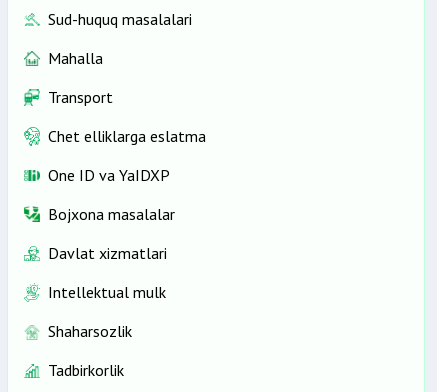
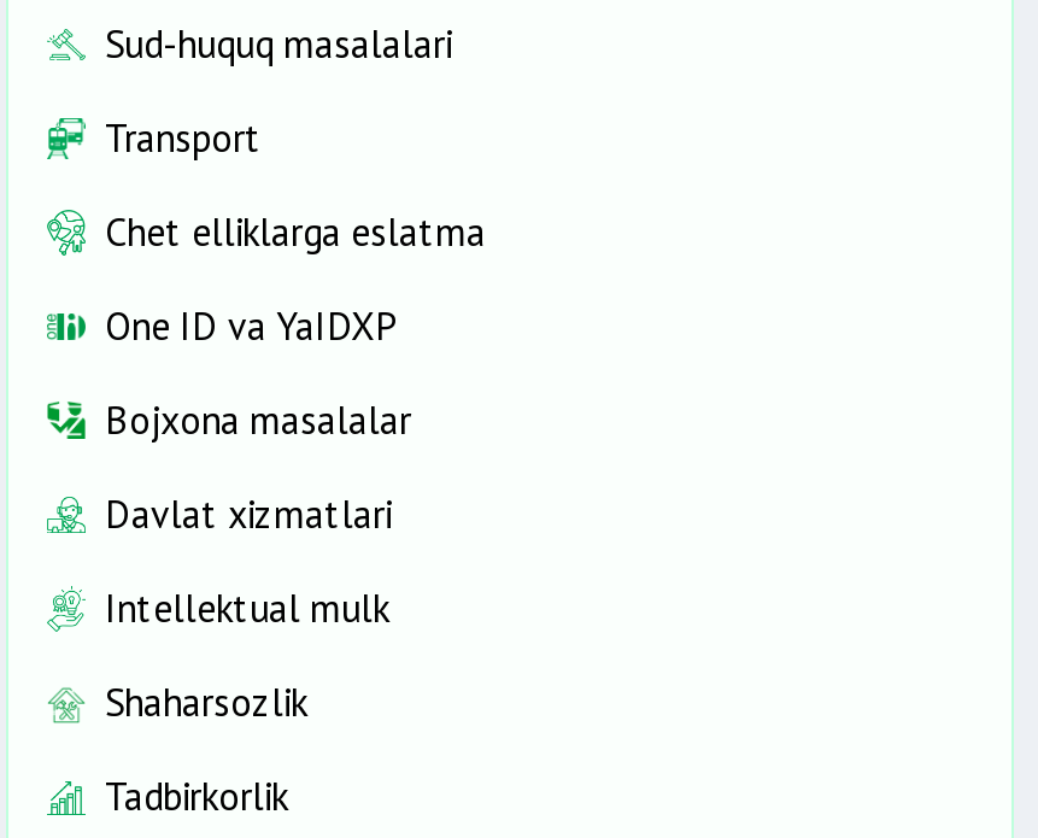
[48,48,103,68] Mahalla -> none

